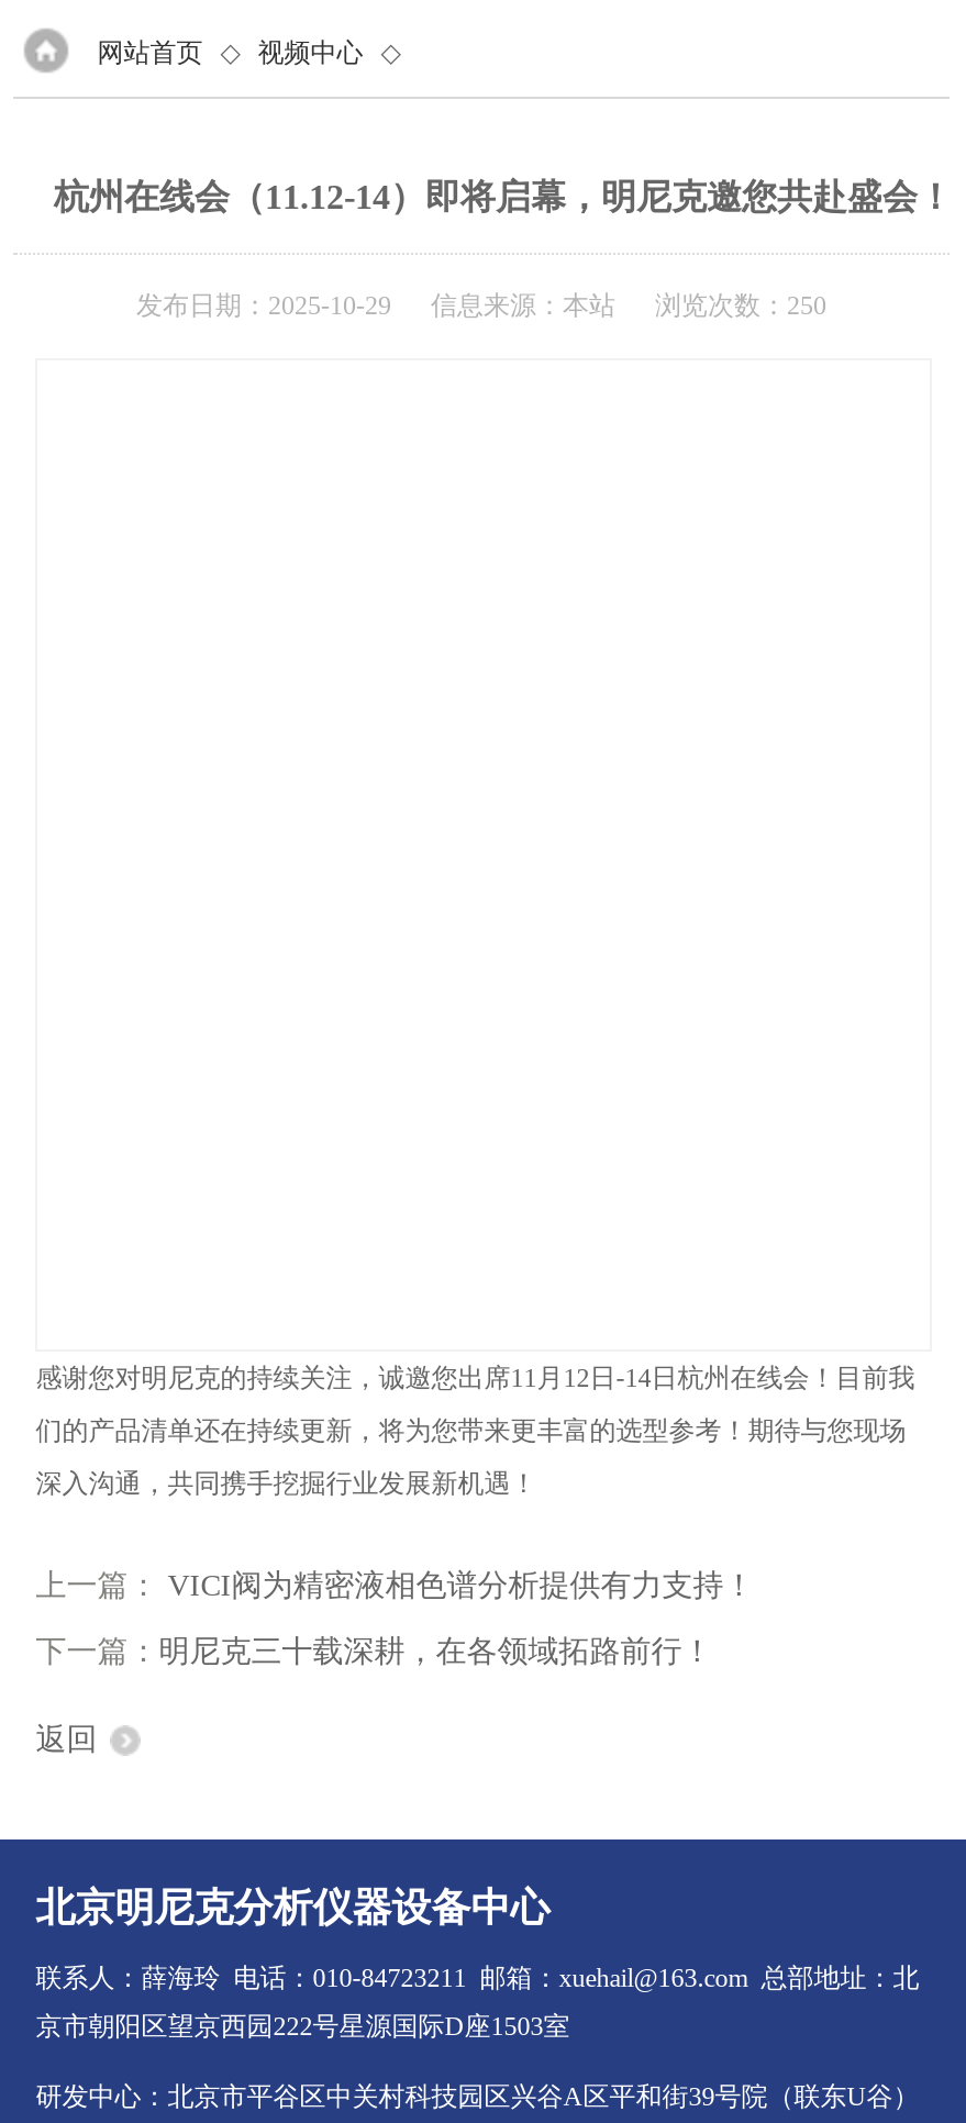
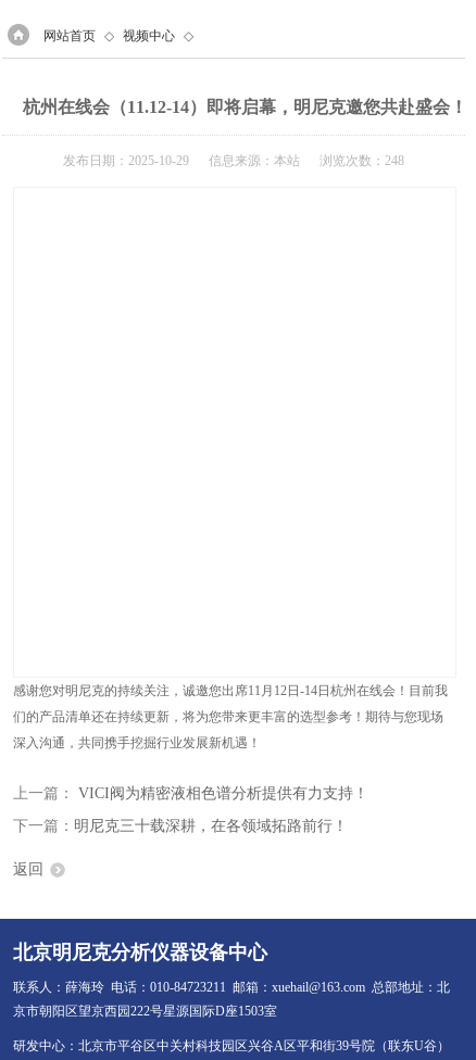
[136,291,826,322] 发布日期：2025-10-29 信息来源：本站 浏览次数：250 -> [63,154,404,169] 发布日期：2025-10-29 信息来源：本站 浏览次数：248

